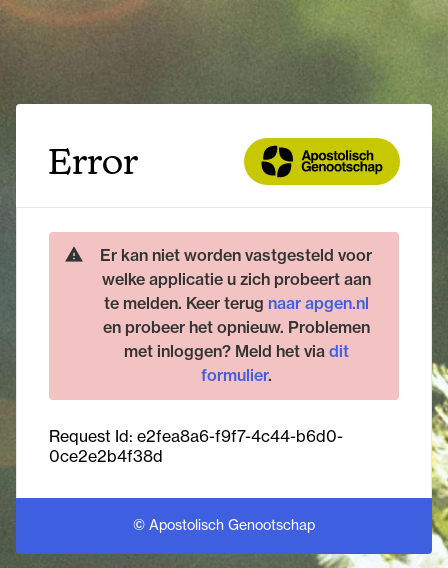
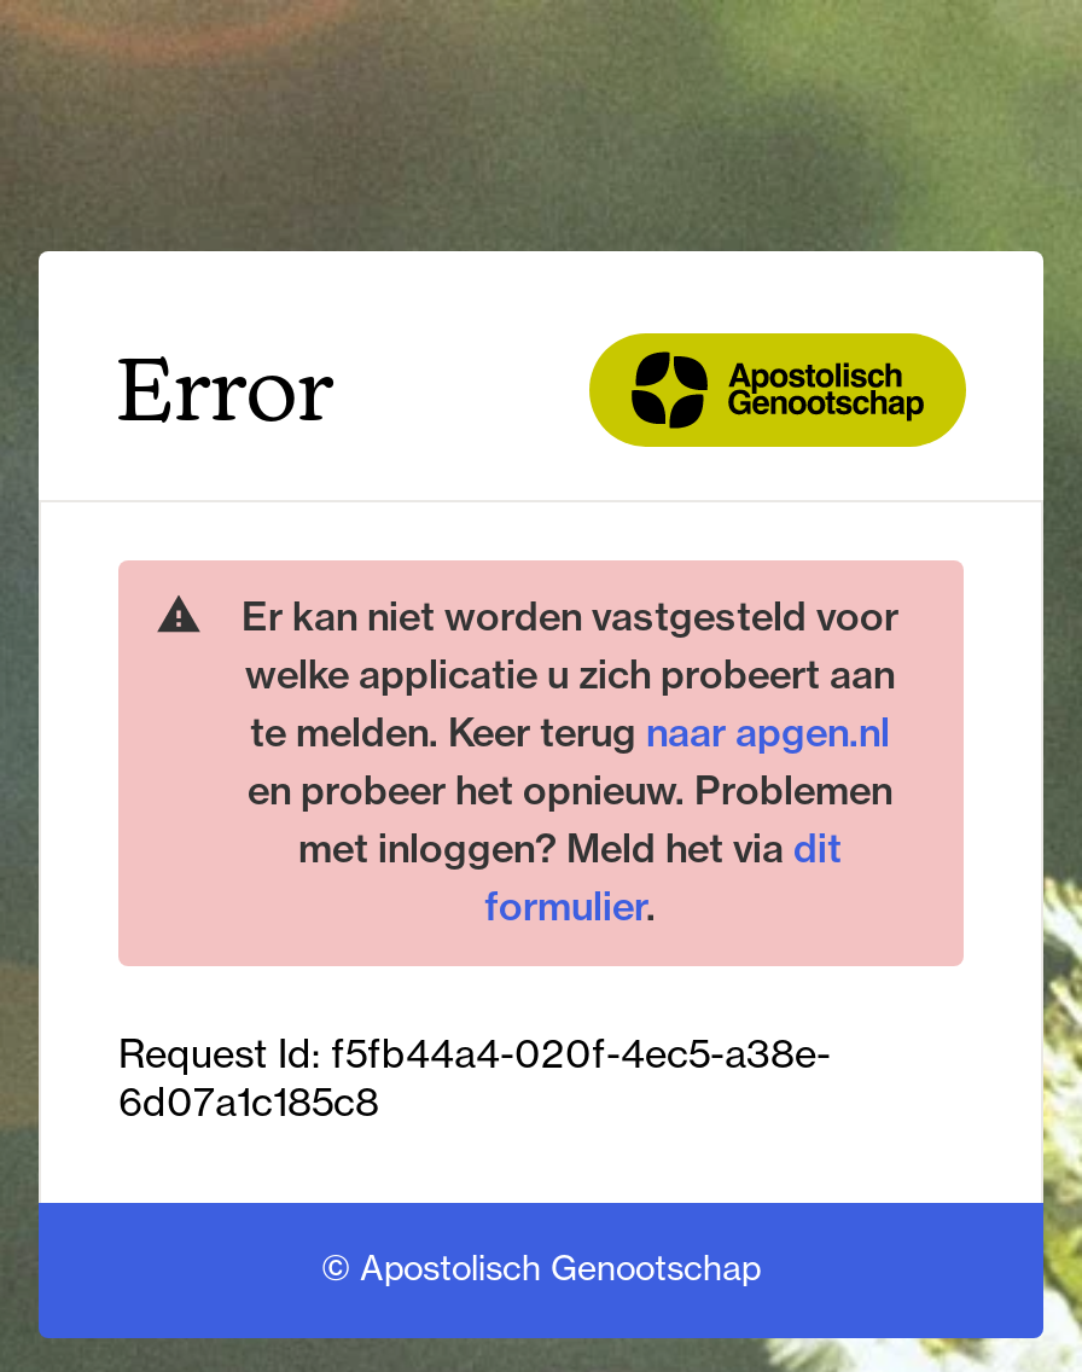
[49,426,343,466] Request Id: e2fea8a6-f9f7-4c44-b6d0- | 0ce2e2b4f38d -> [118,1029,831,1125] Request Id: f5fb44a4-020f-4ec5-a38e- | 6d07a1c185c8

